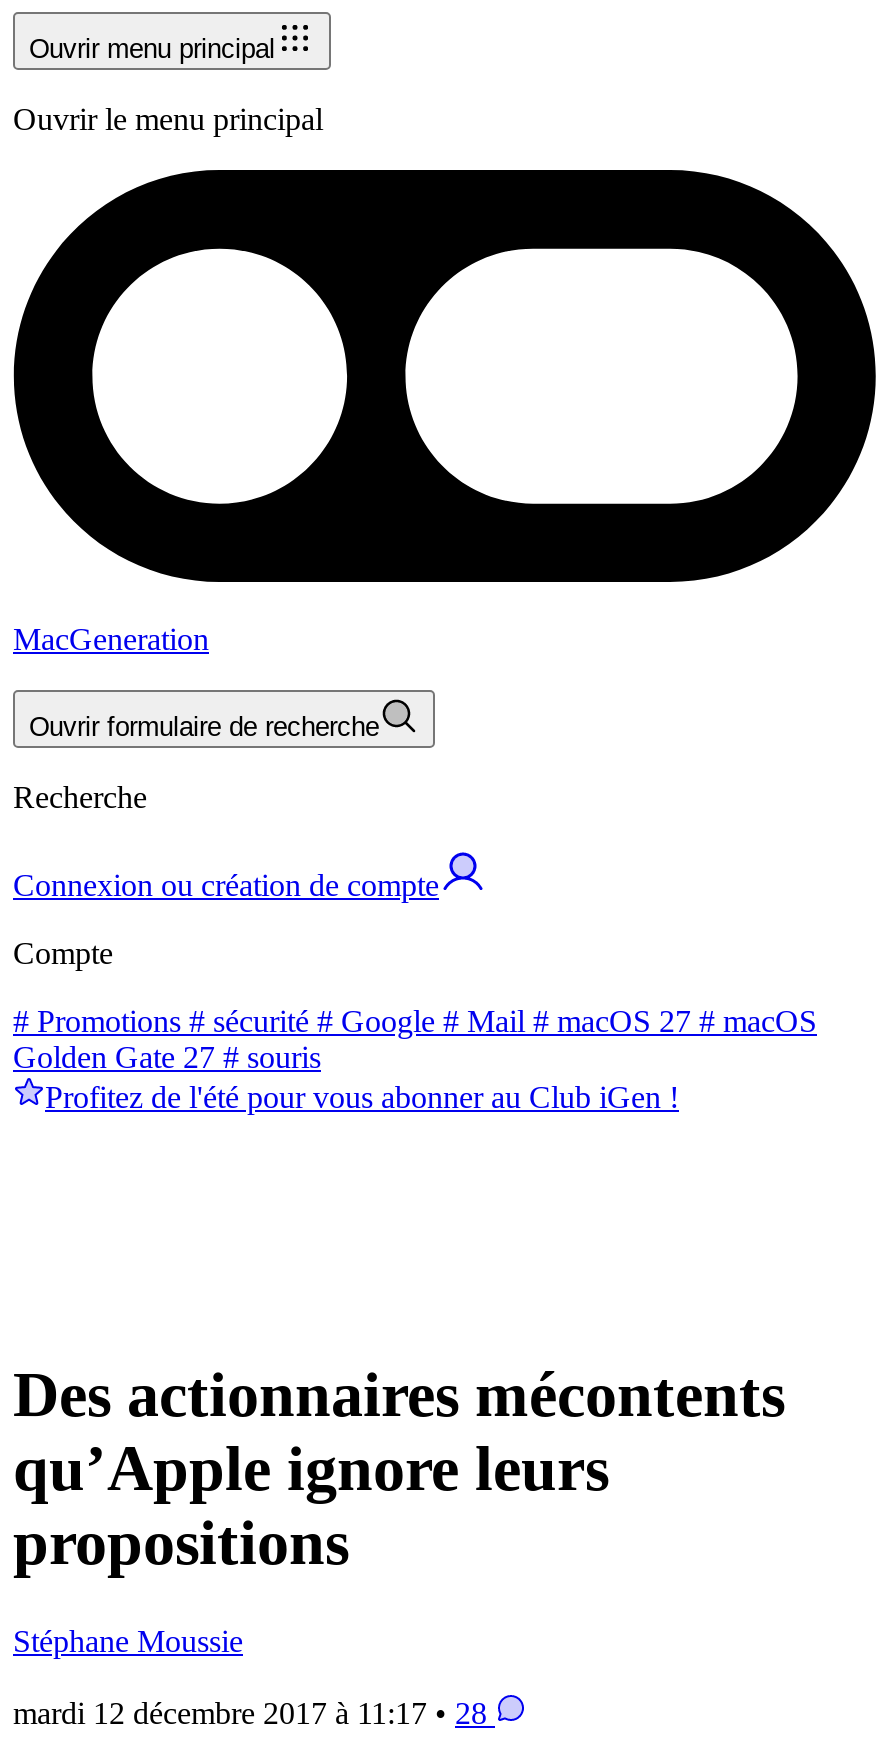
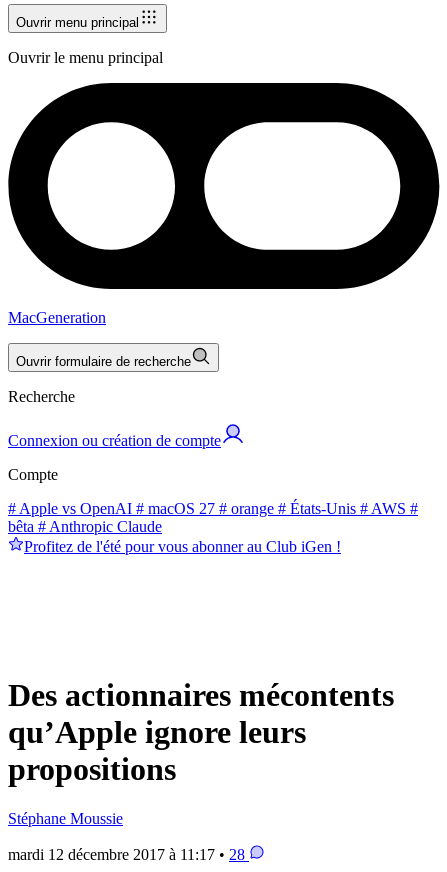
[13,1003,817,1073] # Promotions # sécurité # Google # Mail # macOS 27 # macOS | Golden Gate 27 # souris -> [8,500,418,535] # Apple vs OpenAI # macOS 27 # orange # États-Unis # AWS # | bêta # Anthropic Claude

